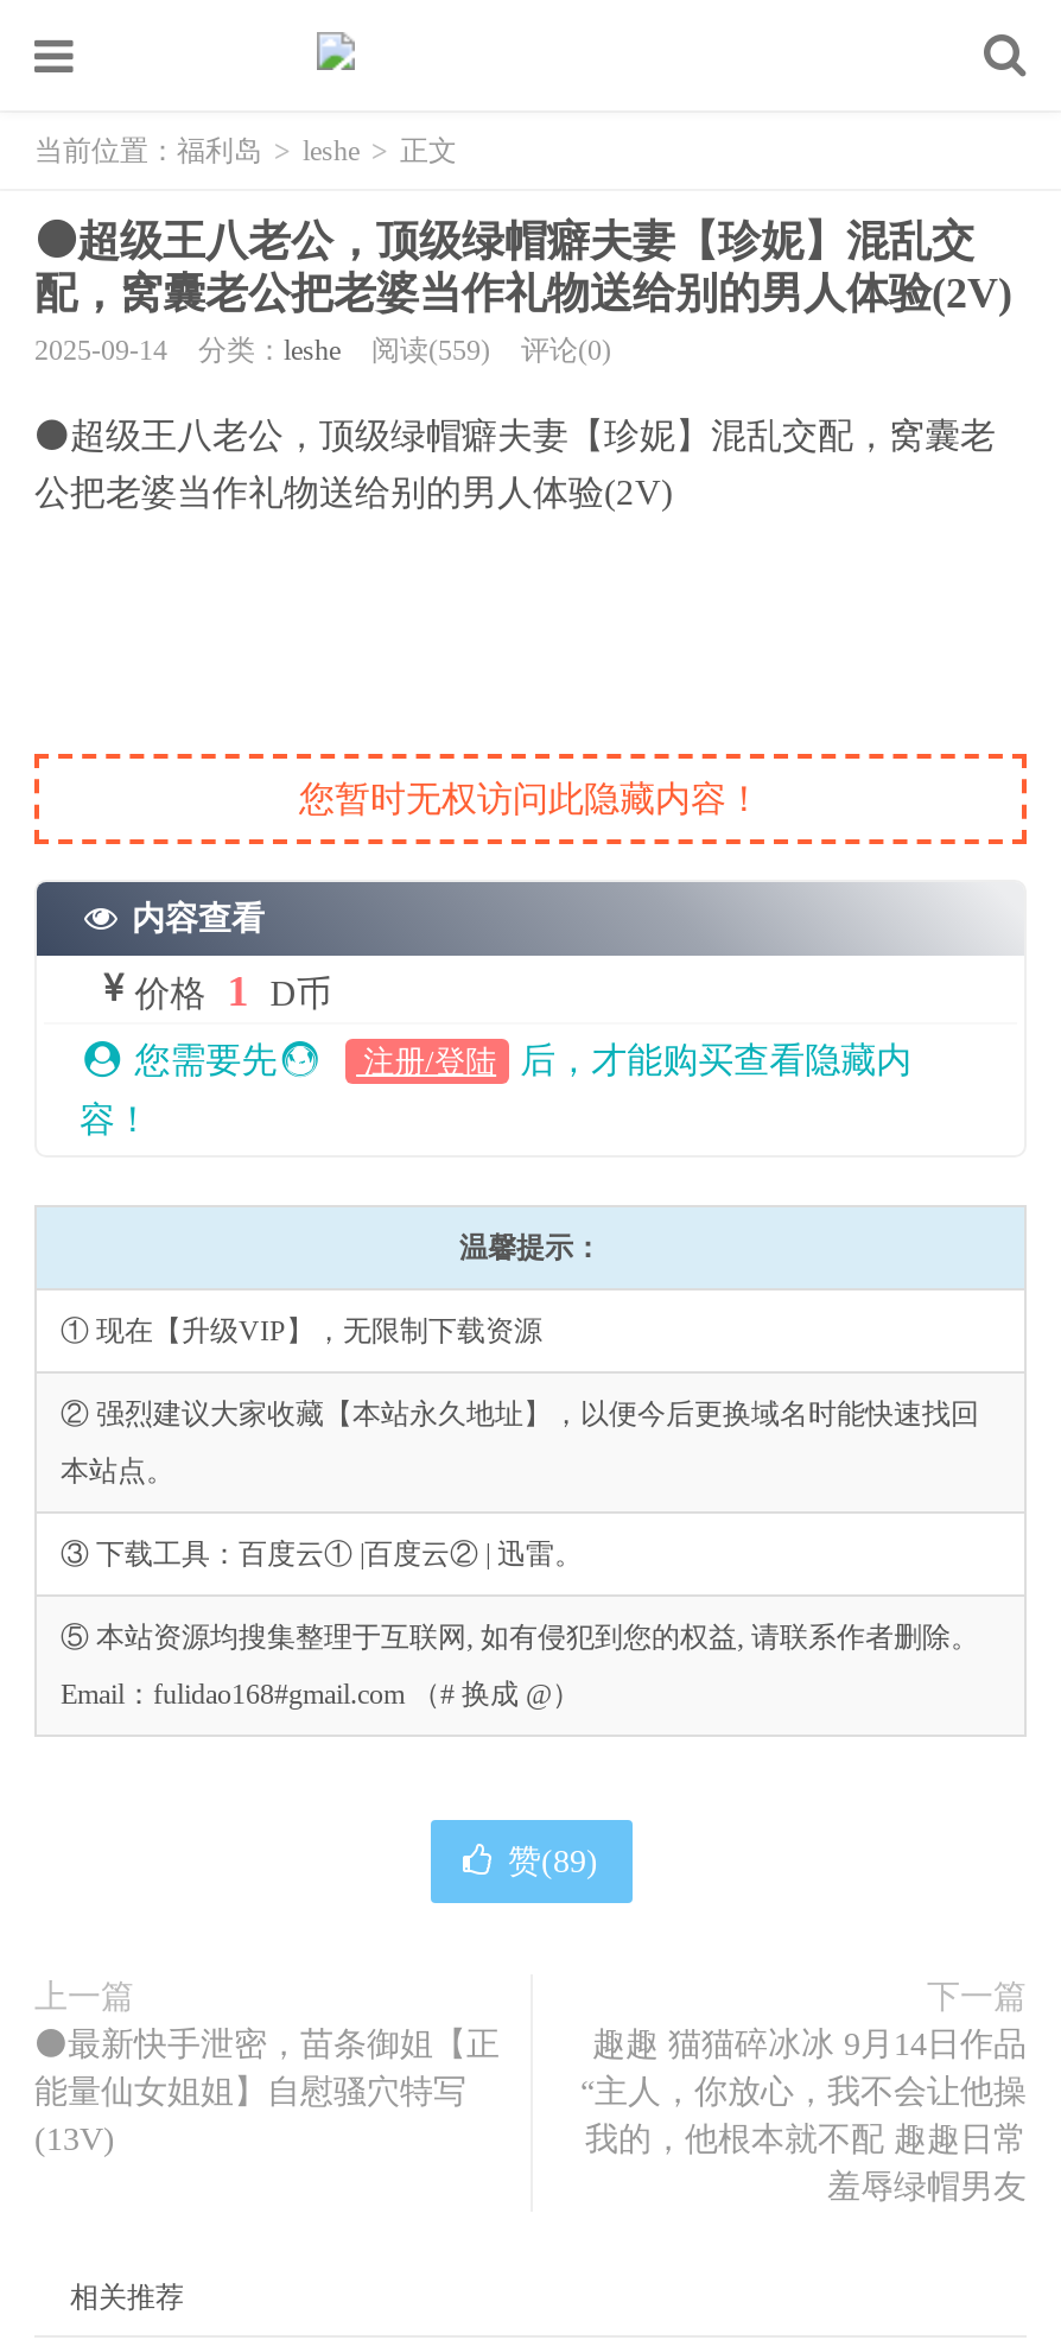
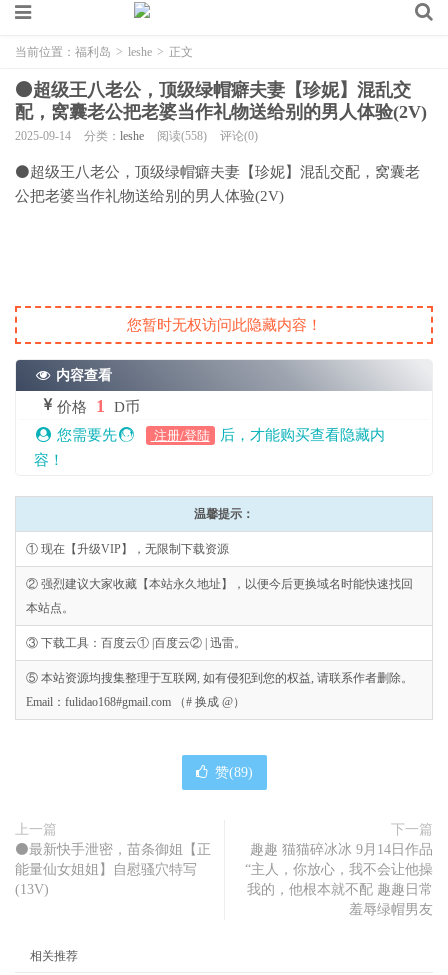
[34,334,611,367] 2025-09-14 分类：leshe 阅读(559) 评论(0) -> [15,129,258,143] 2025-09-14 分类：leshe 阅读(558) 评论(0)

